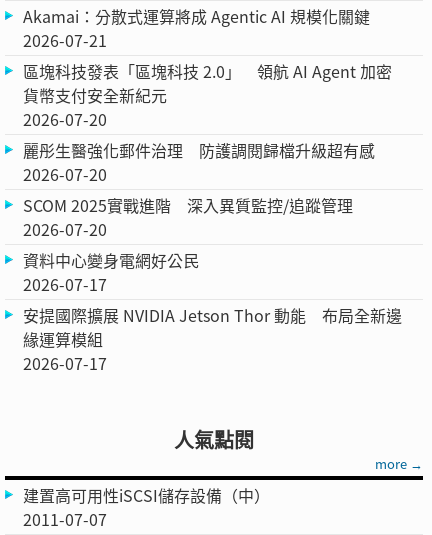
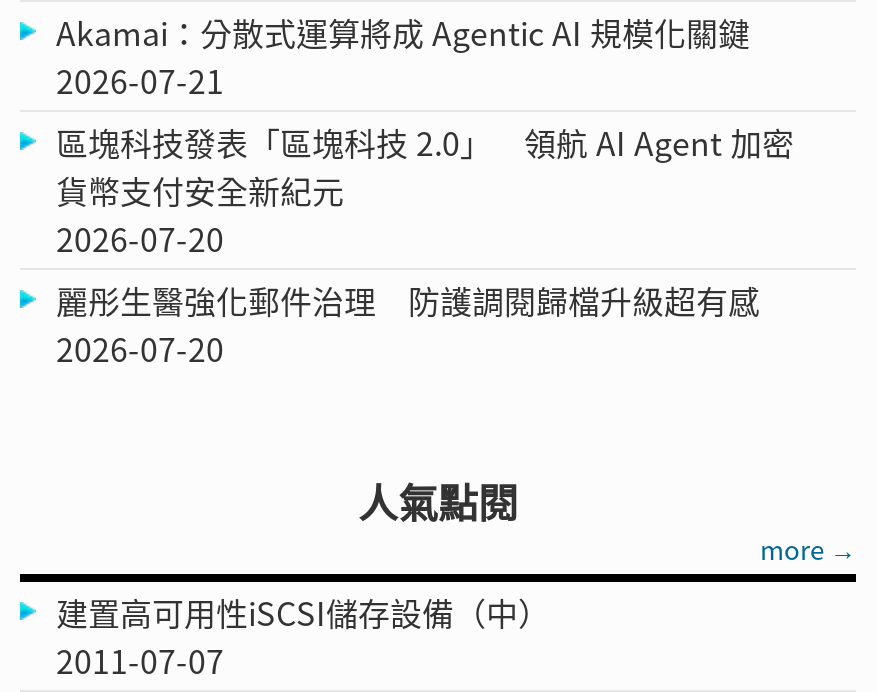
[23,193,402,375] SCOM 2025實戰進階 深入異質監控/追蹤管理 | 2026-07-20 | 資料中心變身電網好公民 | 2026-07-17 | 安提國際擴展 NVIDIA Jetson Thor 動能 布局全新邊 | 緣運算模組 | 2026-07-17 -> none

